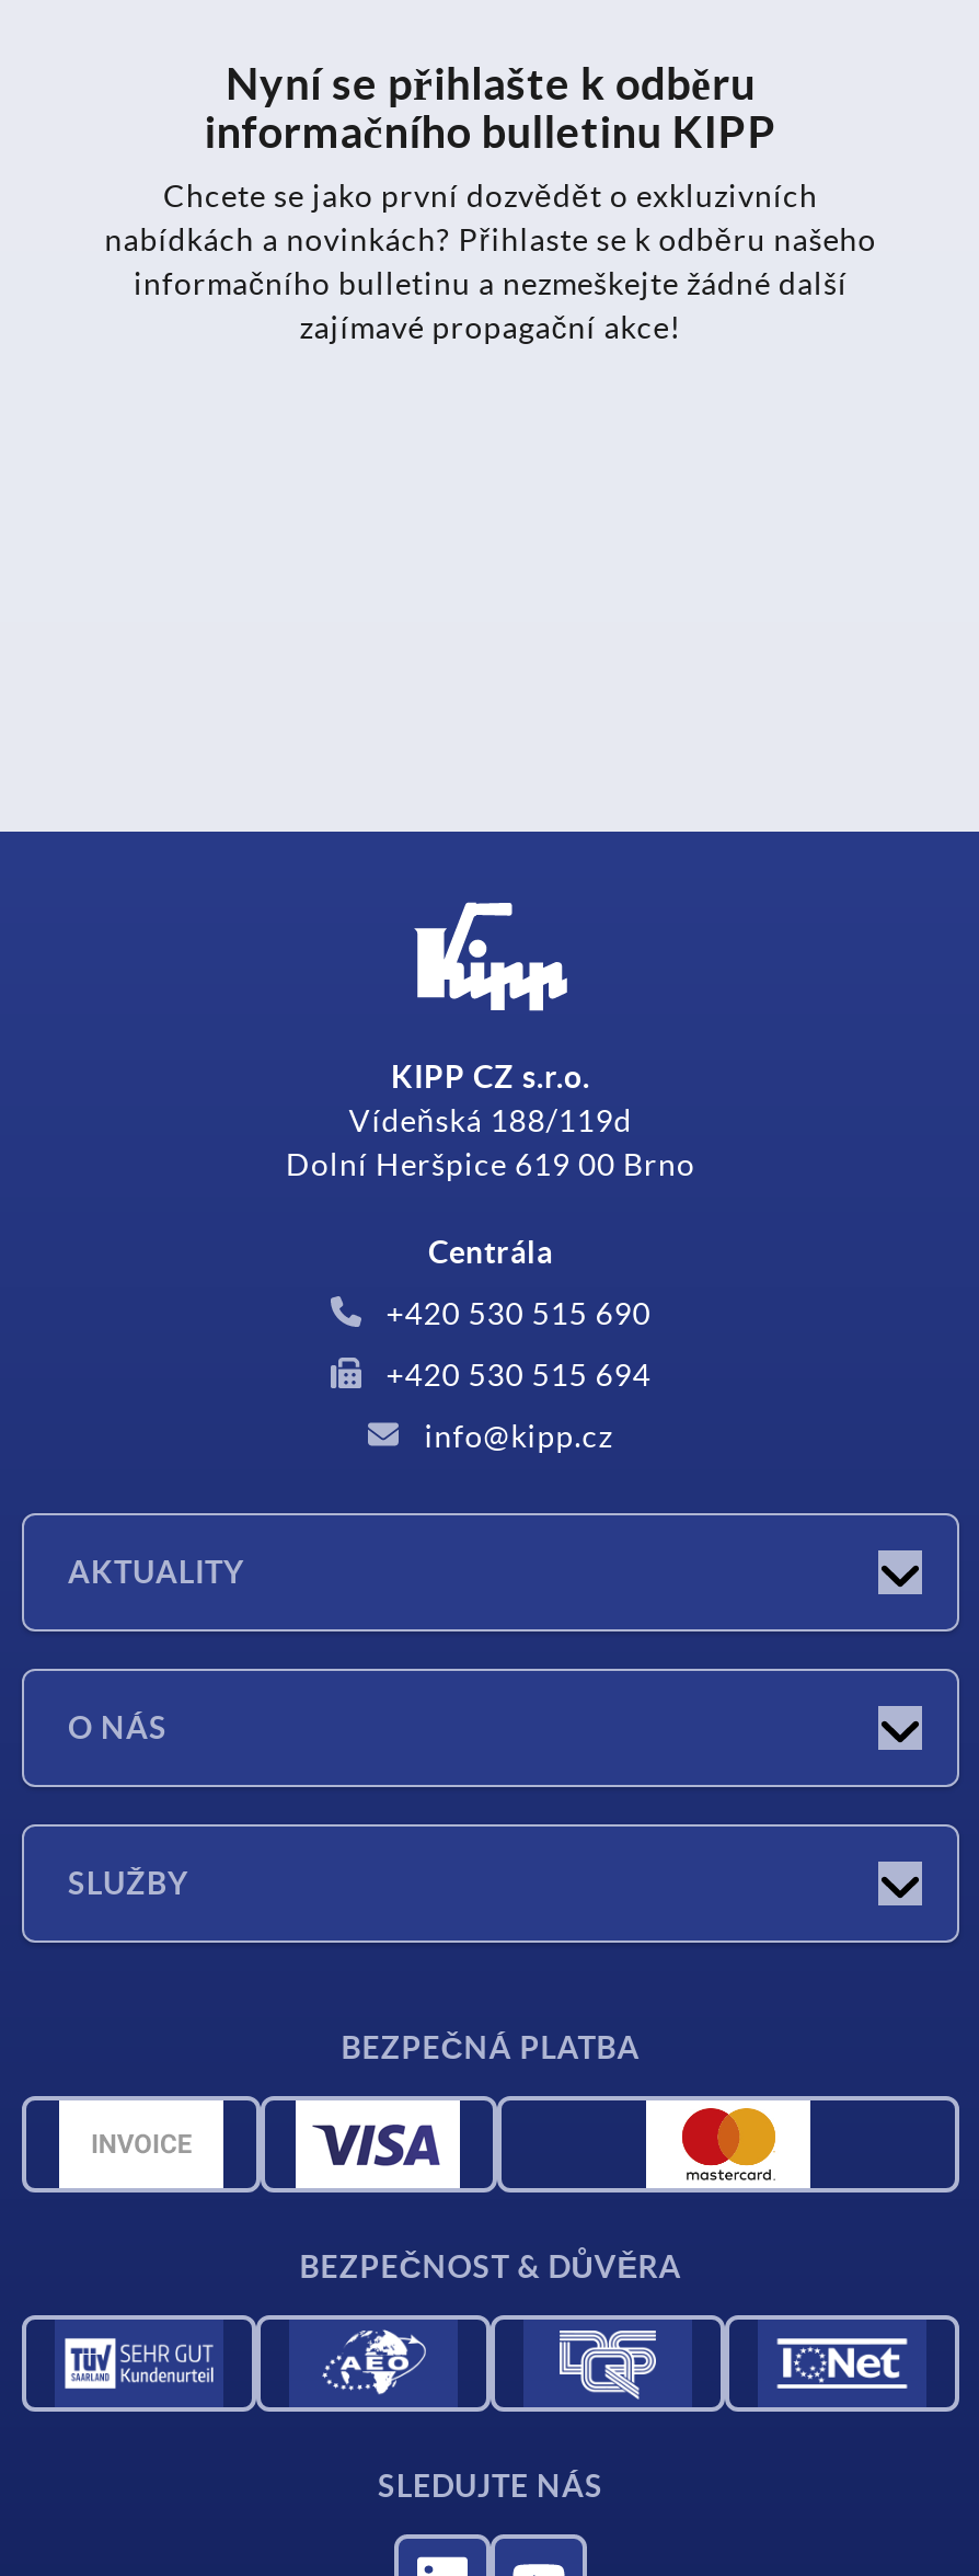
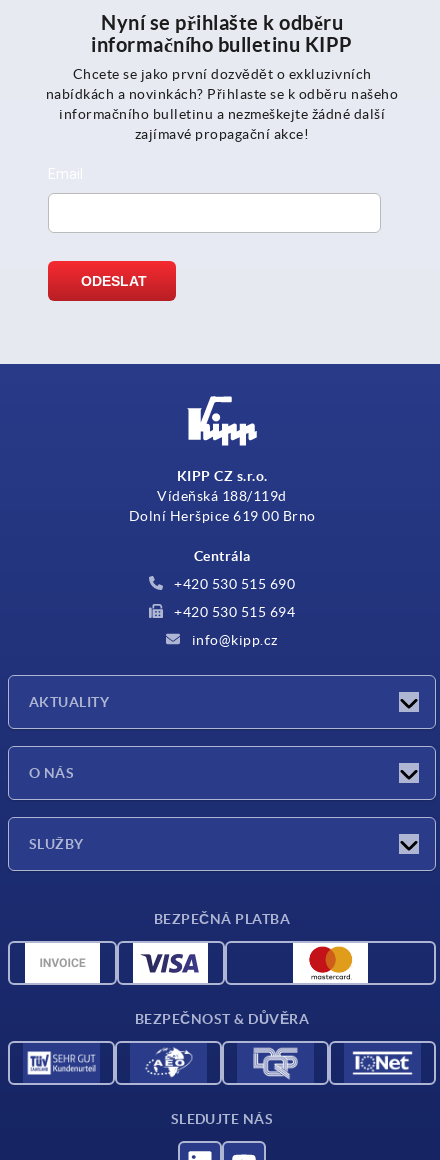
none -> [47,260,177,302] [image]

